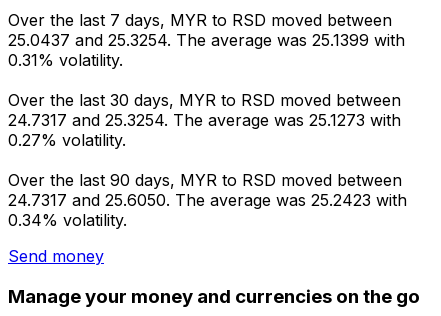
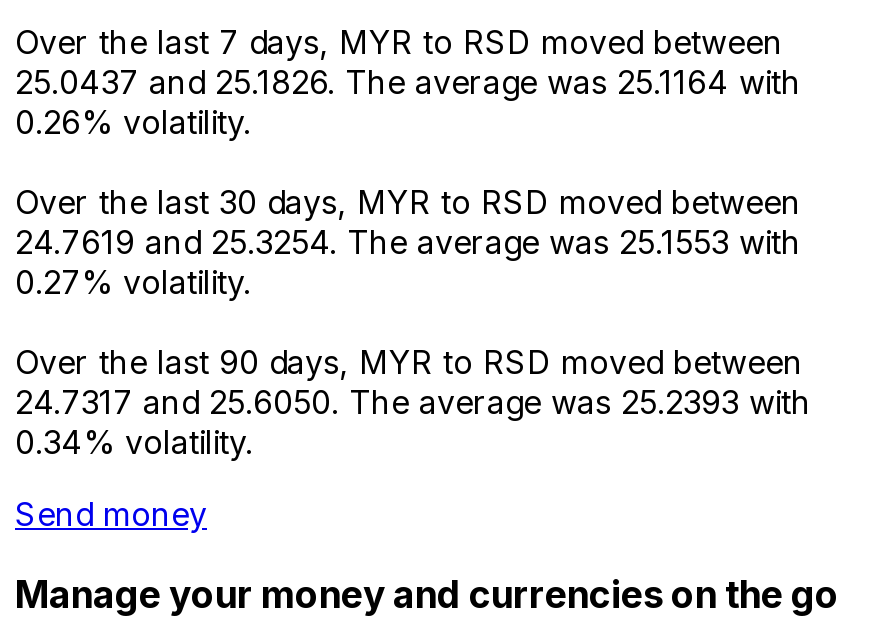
[8,30,405,50] 25.0437 and 25.3254. The average was 25.1399 with -> [15,62,801,102] 25.0437 and 25.1826. The average was 25.1164 with
[8,50,123,70] 0.31% volatility. -> [15,102,251,142] 0.26% volatility.
[8,110,401,130] 24.7317 and 25.3254. The average was 25.1273 with -> [15,222,801,262] 24.7619 and 25.3254. The average was 25.1553 with
[8,190,407,210] 24.7317 and 25.6050. The average was 25.2423 with -> [15,382,811,422] 24.7317 and 25.6050. The average was 25.2393 with

